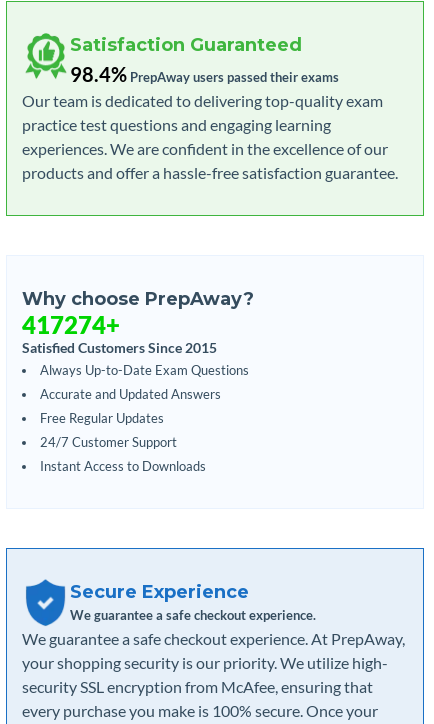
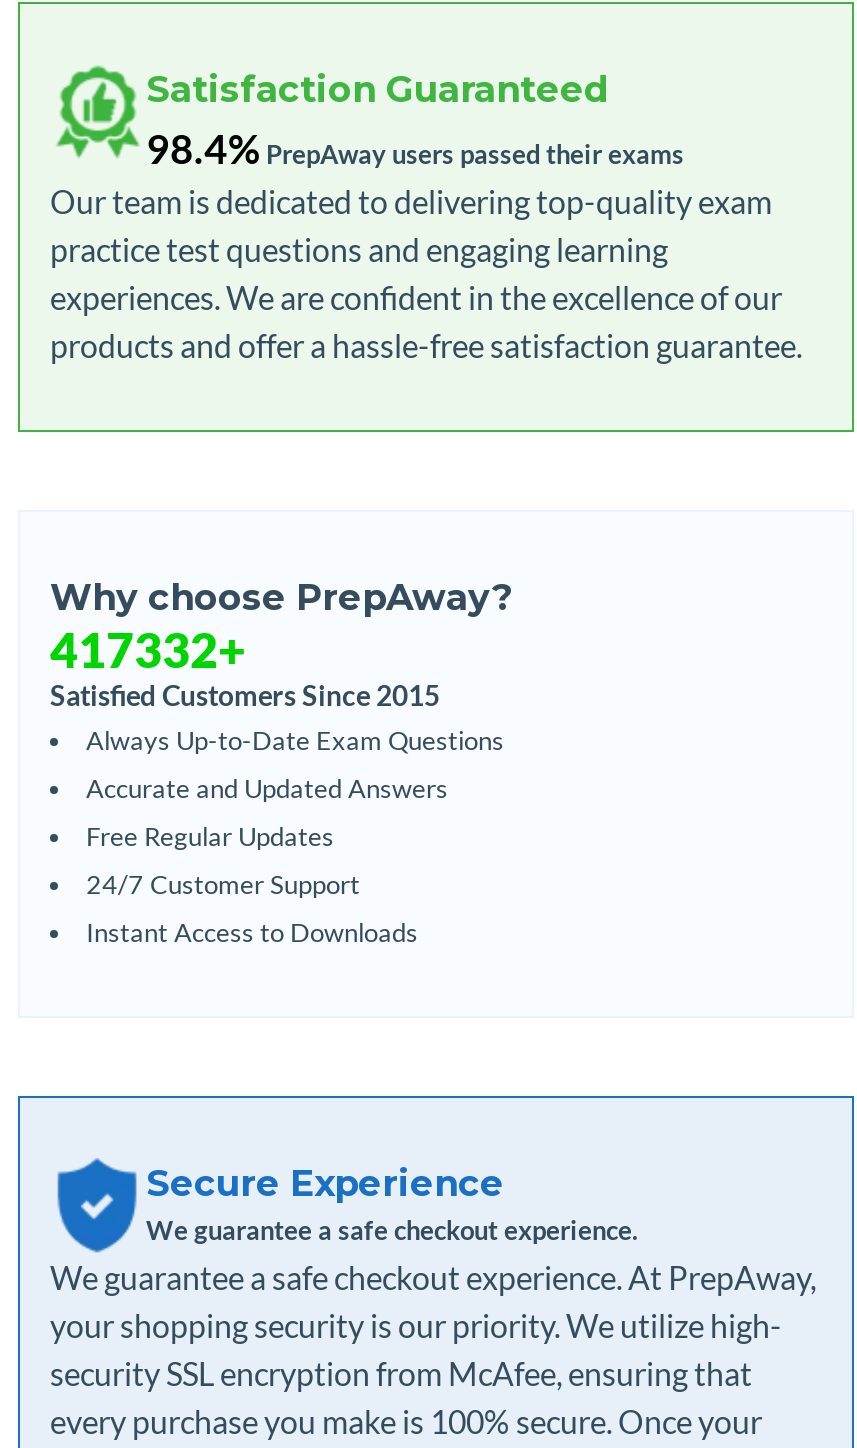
[22,310,120,339] 417274+ -> [50,620,246,678] 417332+

